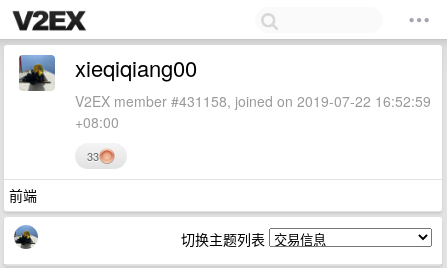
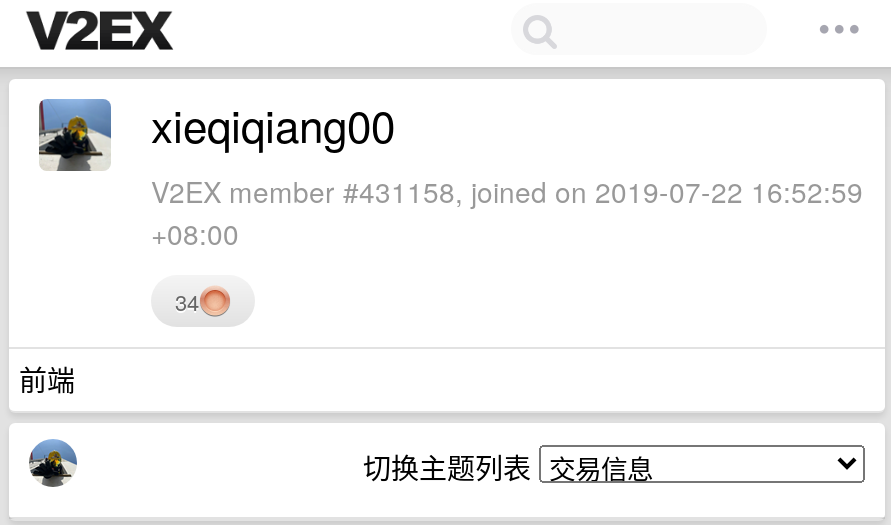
[87,148,99,164] 33 -> [175,285,199,317] 34

